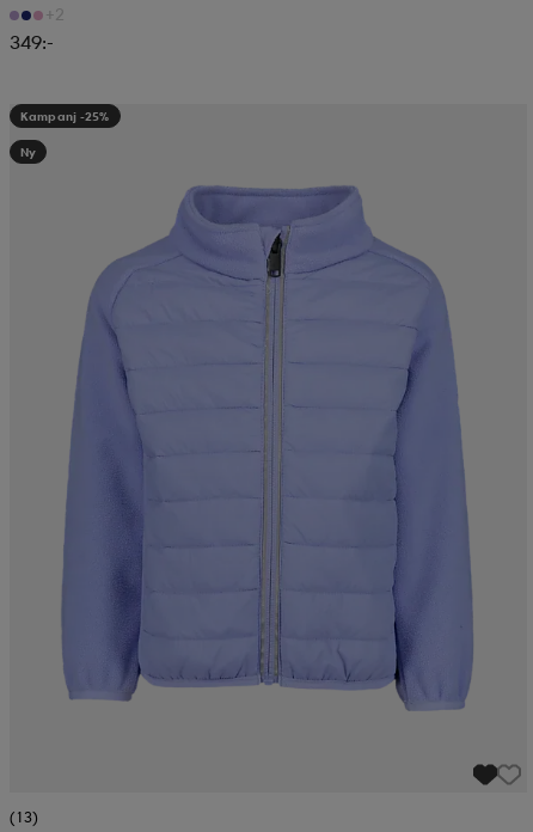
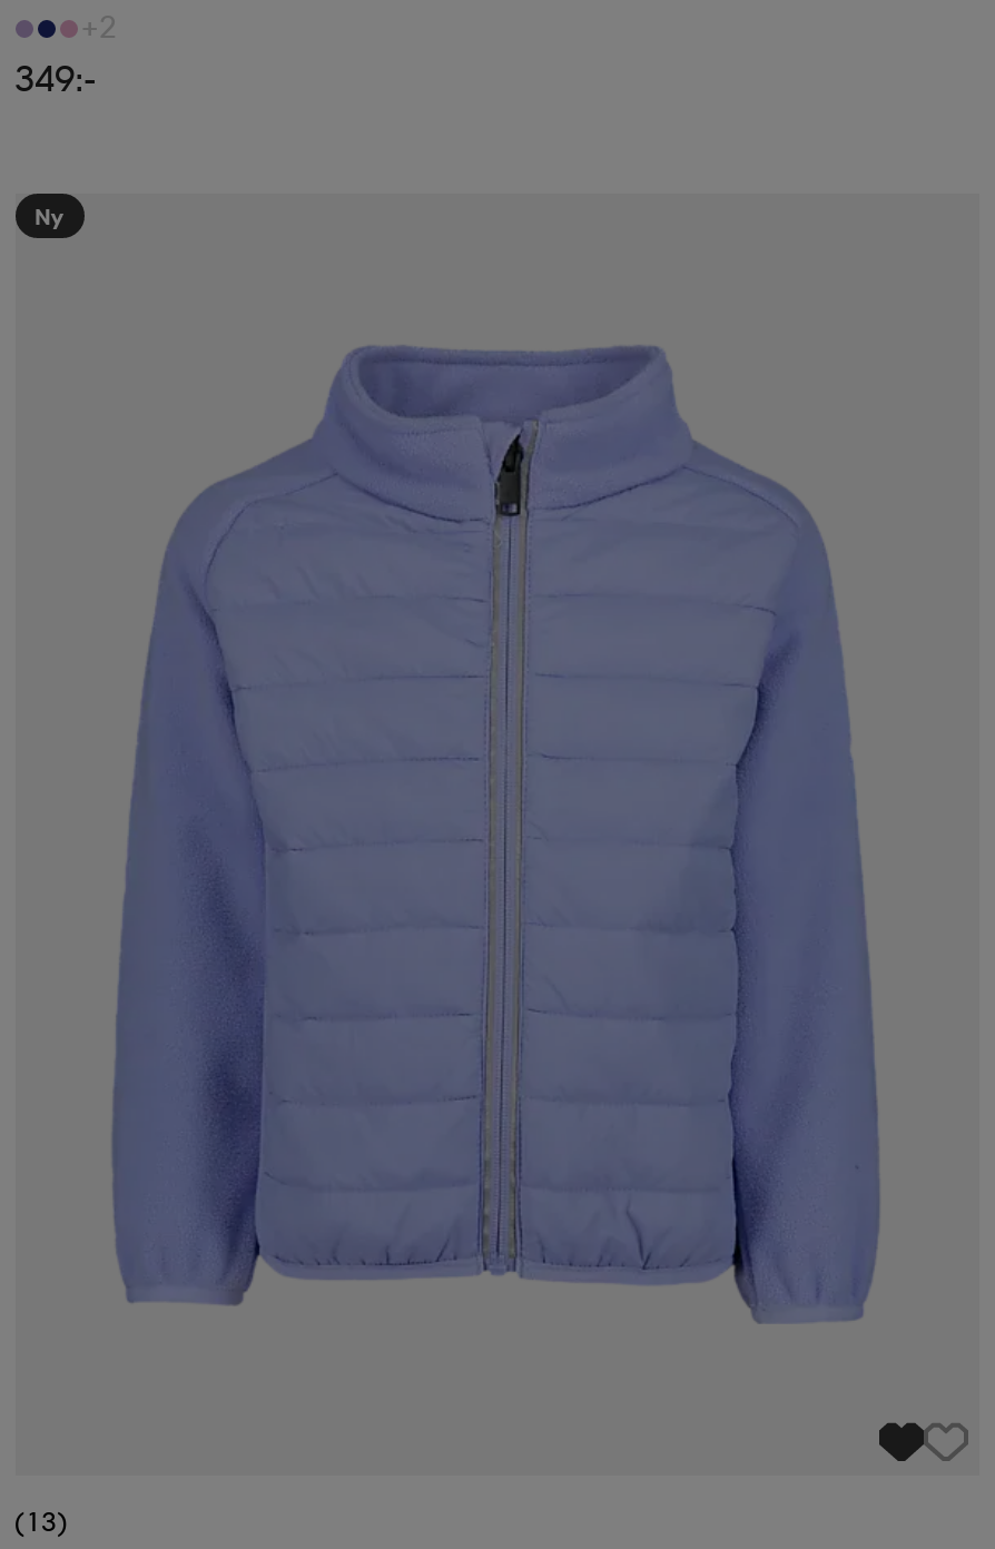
[20,109,109,123] Kampanj -25% -> none
moved [20,145,36,159] -> [35,203,65,229]: Ny

